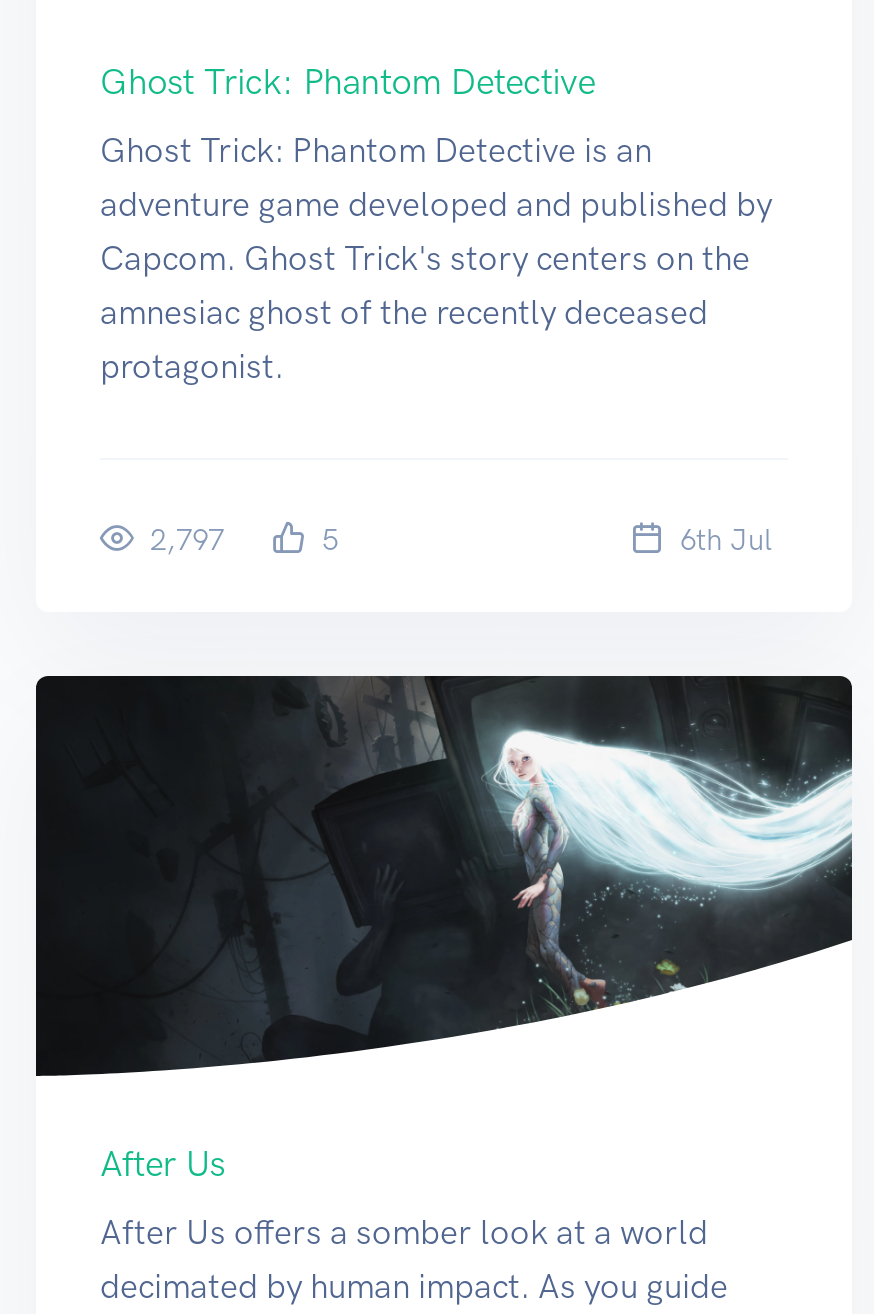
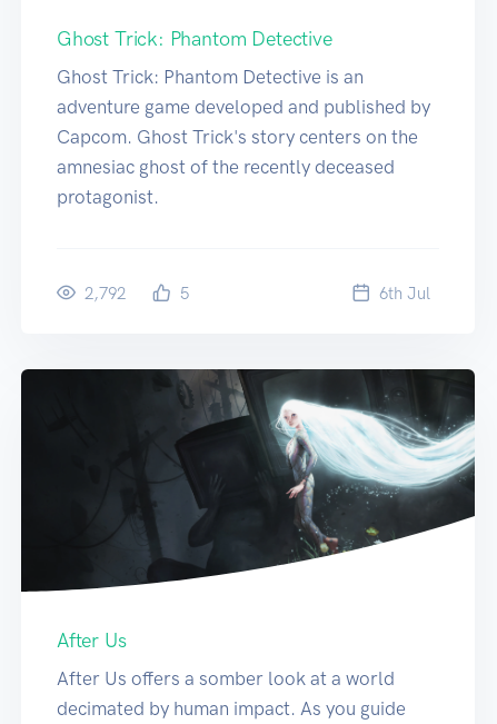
[150,522,224,558] 2,797 -> [85,284,126,304] 2,792

